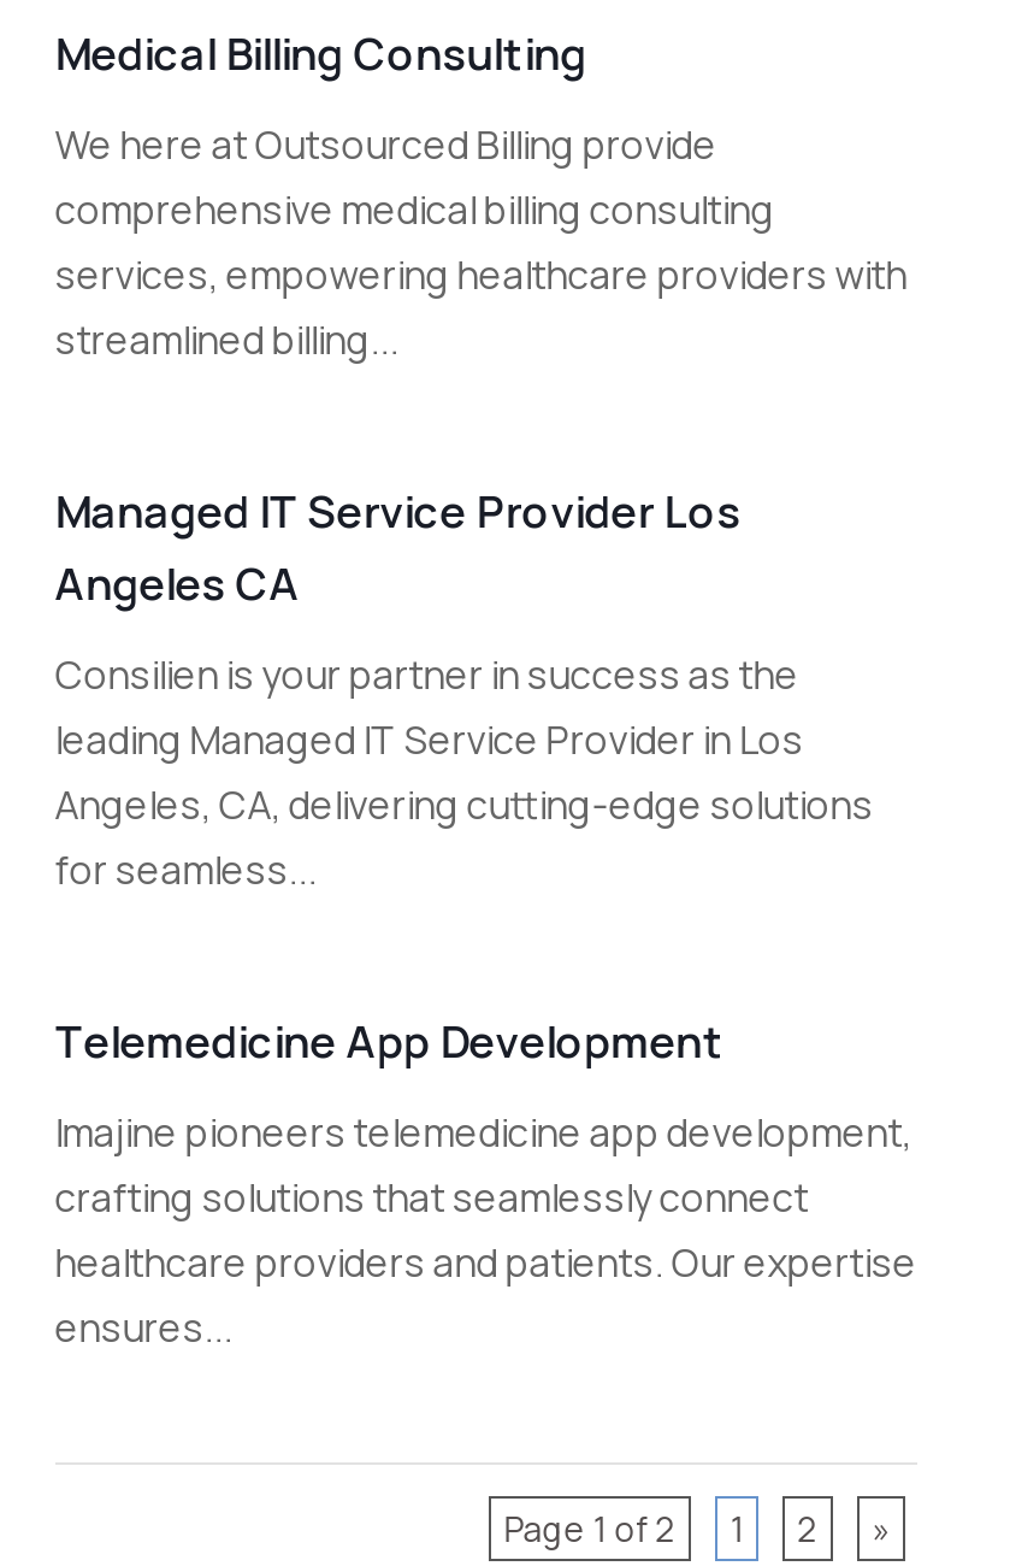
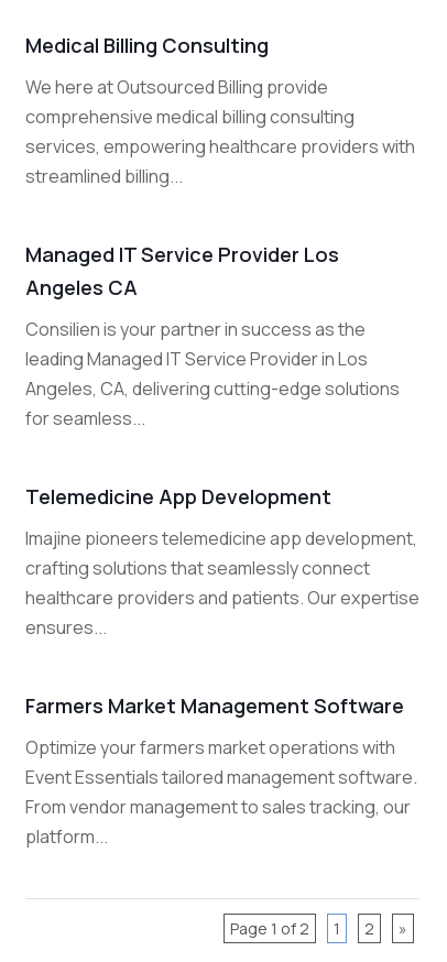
none -> [25,692,417,848] Farmers Market Management Software | Optimize your farmers market operations with | Event Essentials tailored management software. | From vendor management to sales tracking, our | platform...

